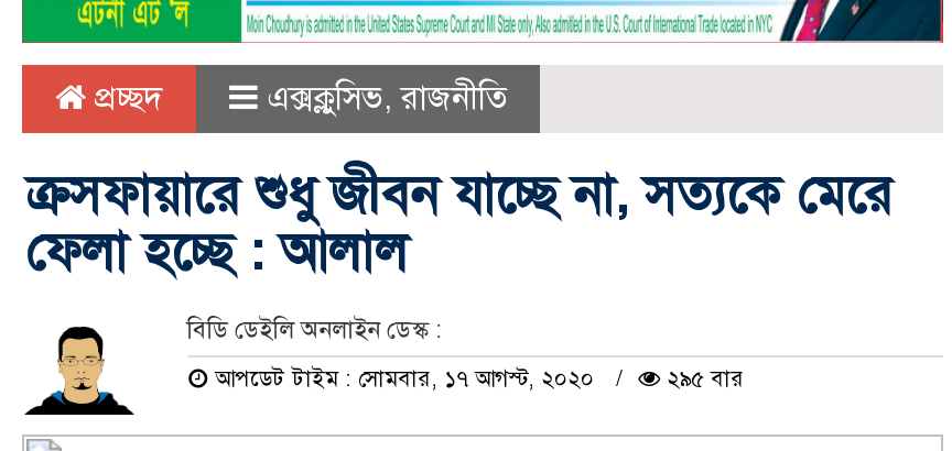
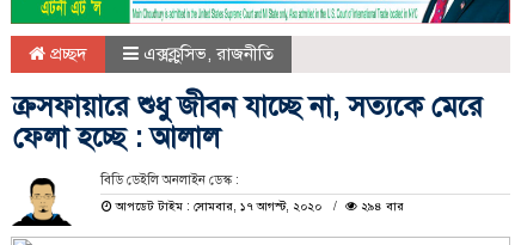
[660,366,744,394] ২৯৫ বার -> [357,199,404,214] ২৯৪ বার

